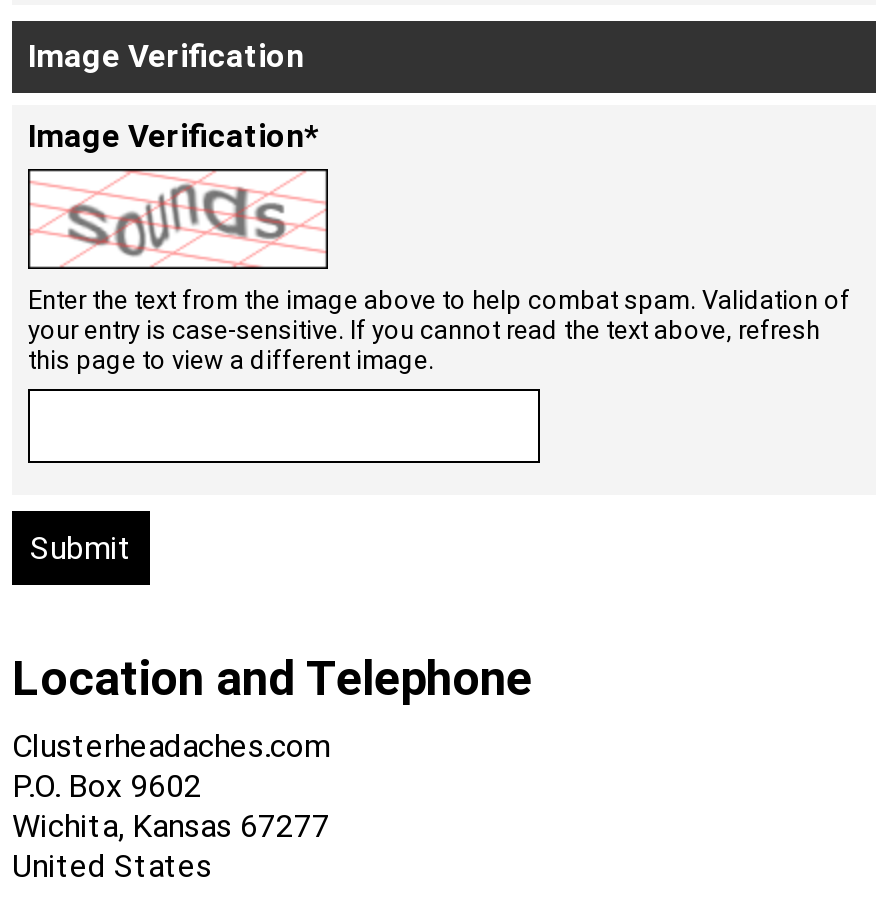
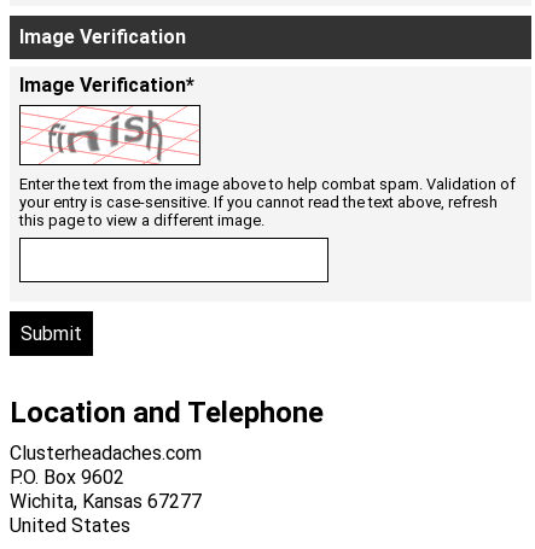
[68,179,286,261] [image] -> [45,110,174,162] [image]

